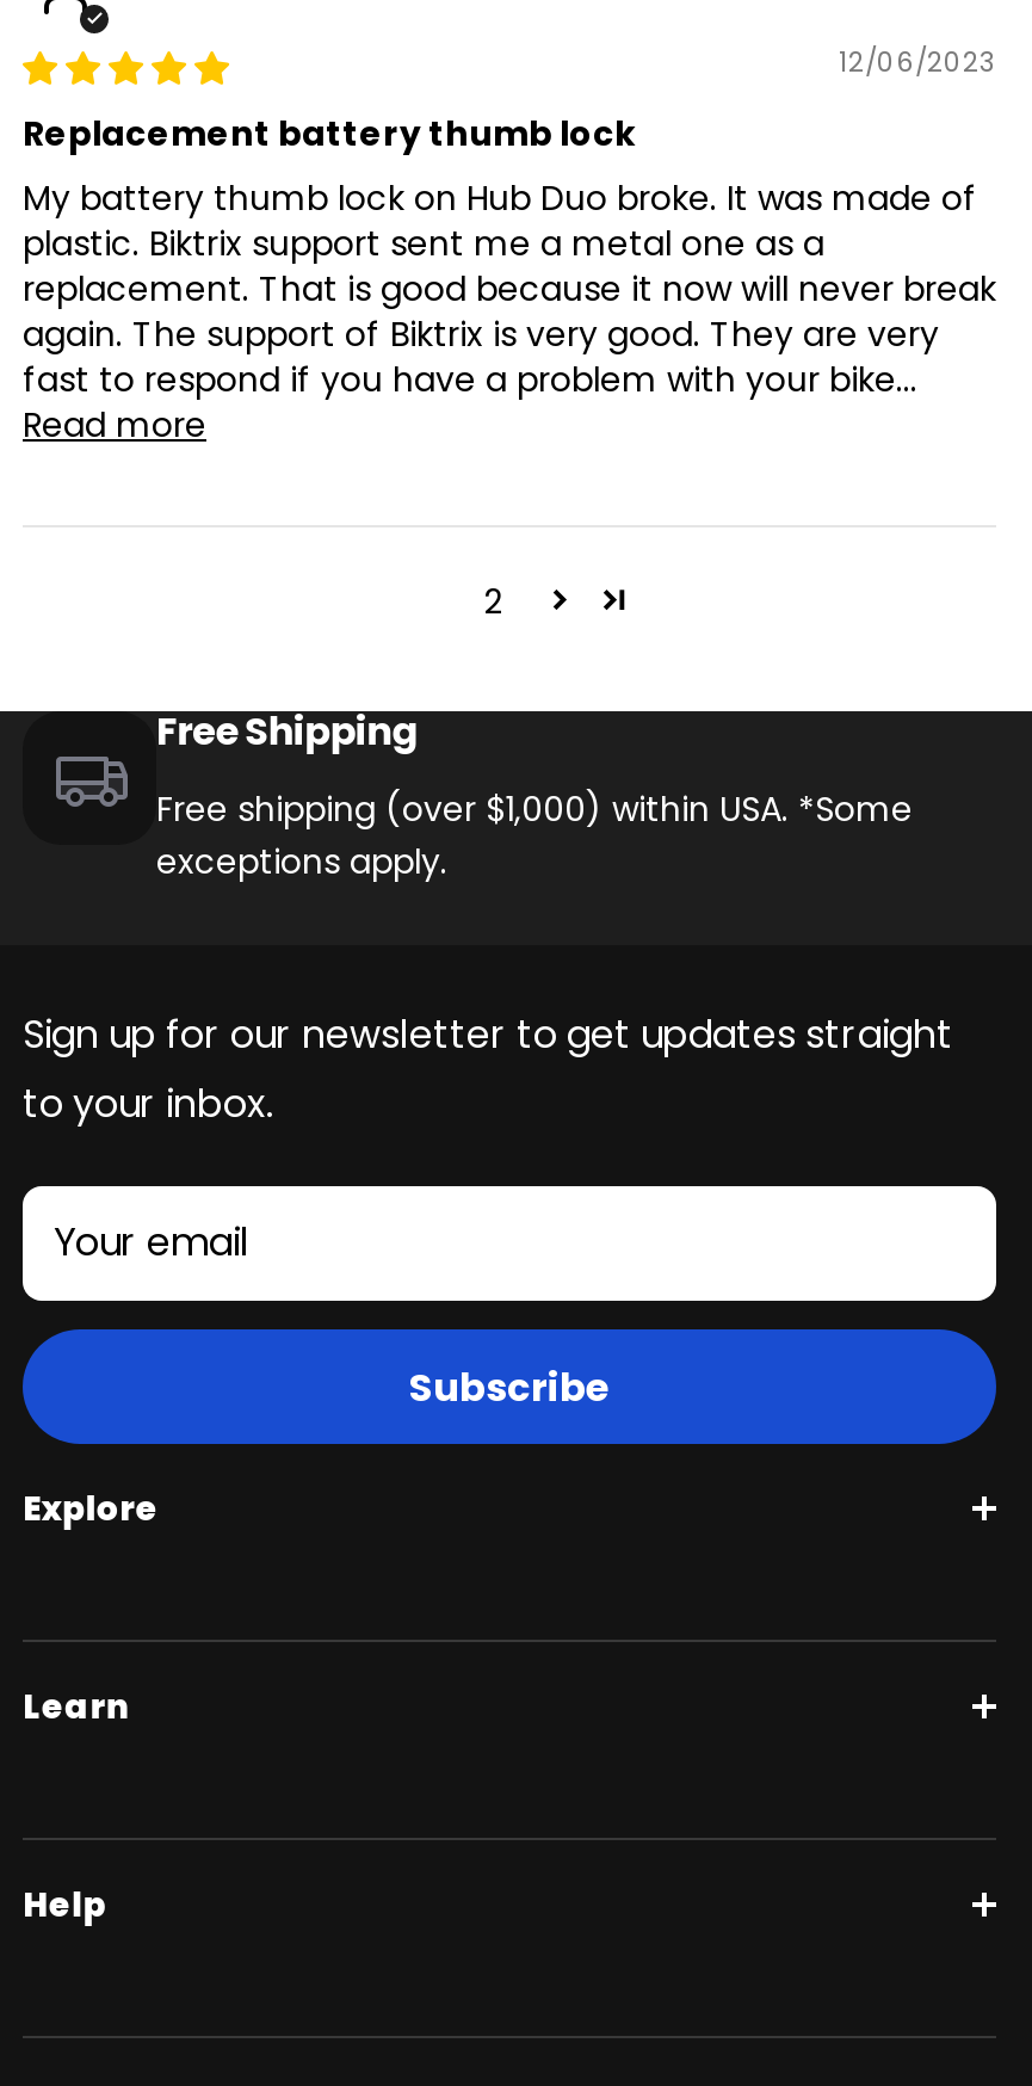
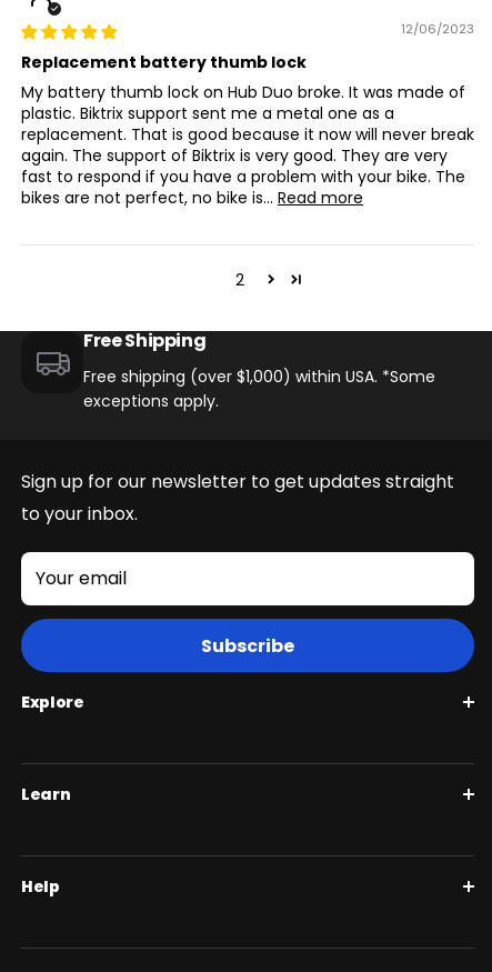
[23,356,917,449] fast to respond if you have a problem with your bike... | Read more -> [21,166,465,209] fast to respond if you have a problem with your bike. The | bikes are not perfect, no bike is... Read more

